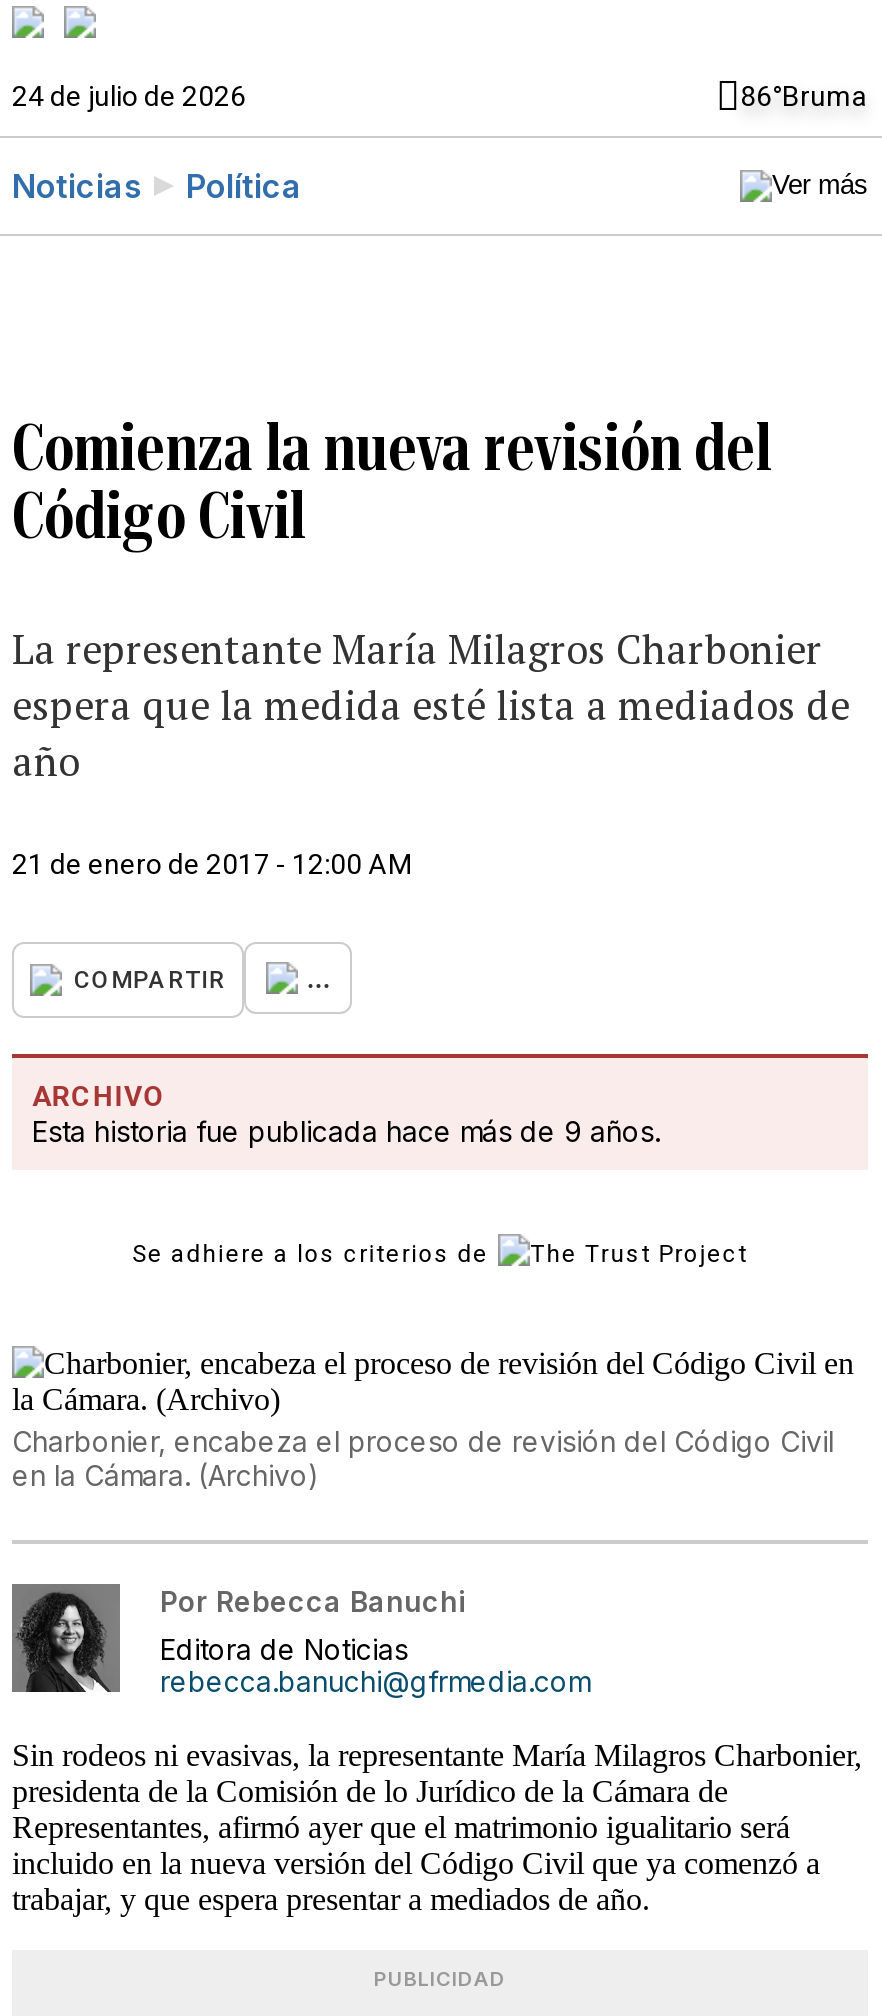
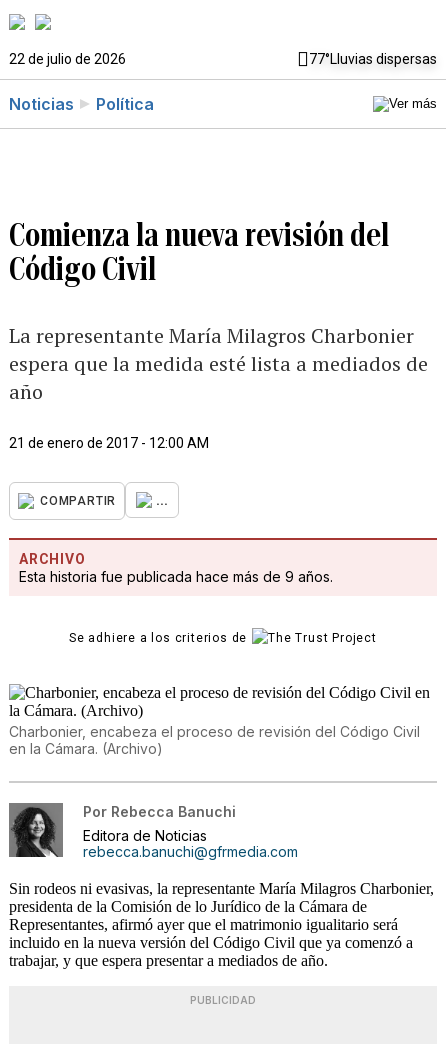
[12,80,868,112] 24 de julio de 2026 | 86°Bruma -> [9,51,437,67] 22 de julio de 2026 | 77°Lluvias dispersas

